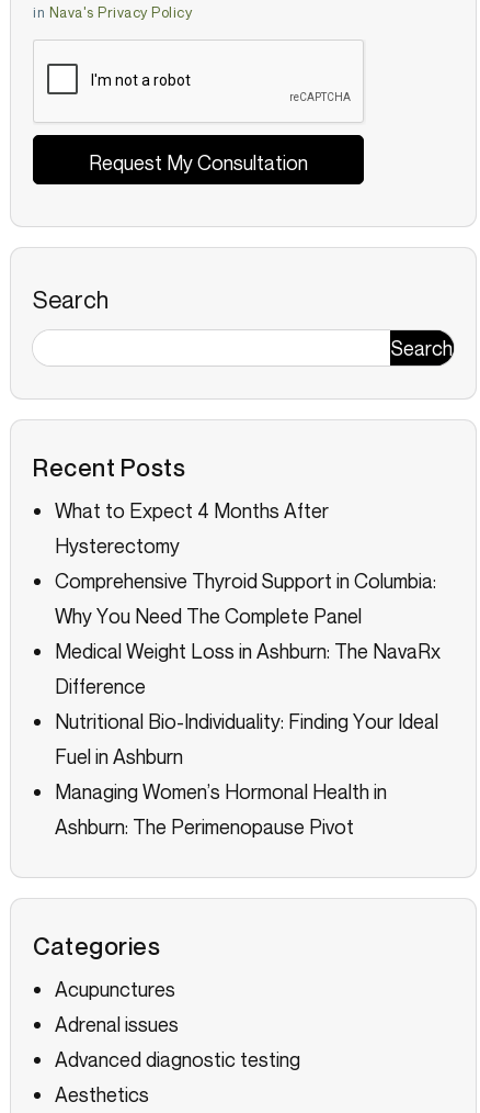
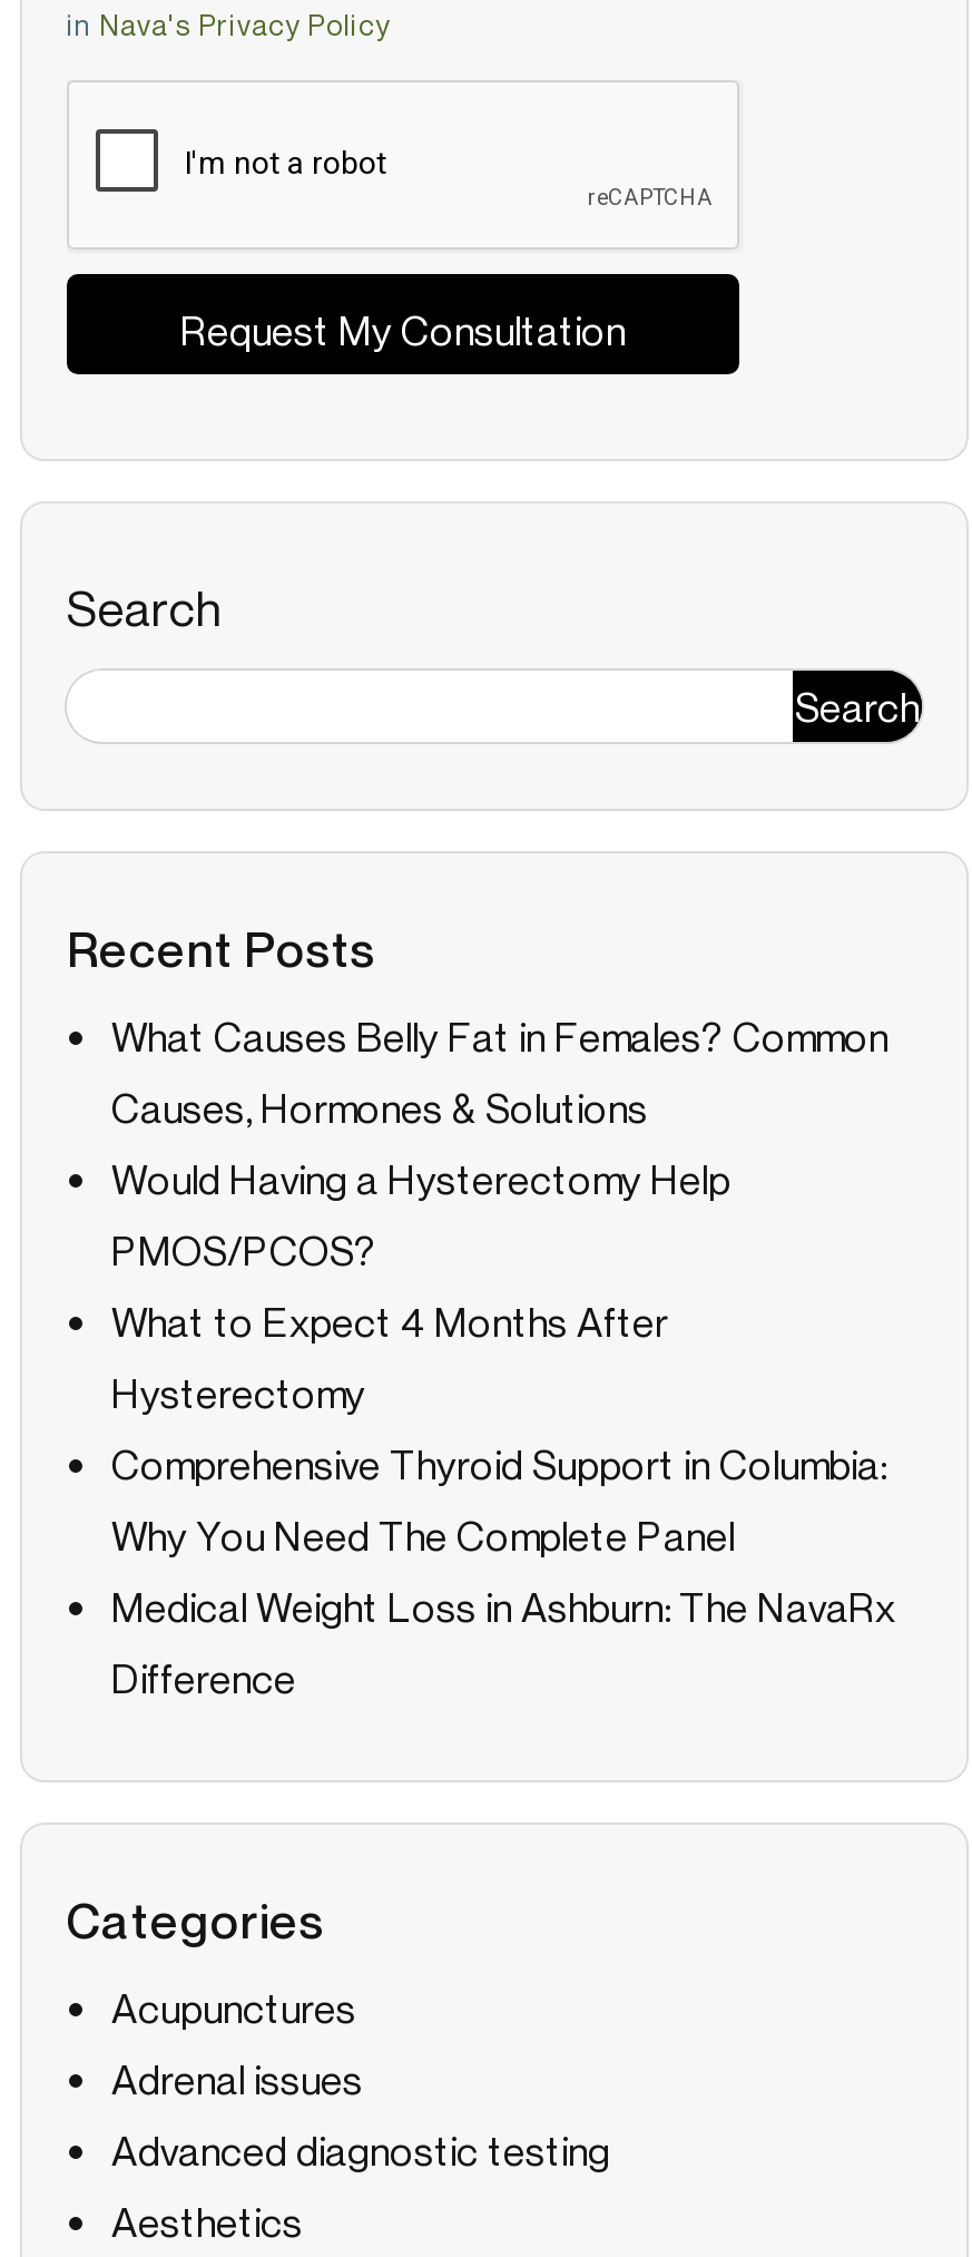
none -> [111,1012,888,1274] What Causes Belly Fat in Females? Common | Causes, Hormones & Solutions | Would Having a Hysterectomy Help | PMOS/PCOS?
moved [55,498,441,698] -> [111,1297,895,1702]: What to Expect 4 Months After | Hysterectomy | Comprehensive Thyroid Support in Columbia: | Why You Need The Complete Panel | Medical Weight Loss in Ashburn: The NavaRx | Difference
[55,709,438,839] Nutritional Bio-Individuality: Finding Your Ideal | Fuel in Ashburn | Managing Women’s Hormonal Health in | Ashburn: The Perimenopause Pivot -> none

